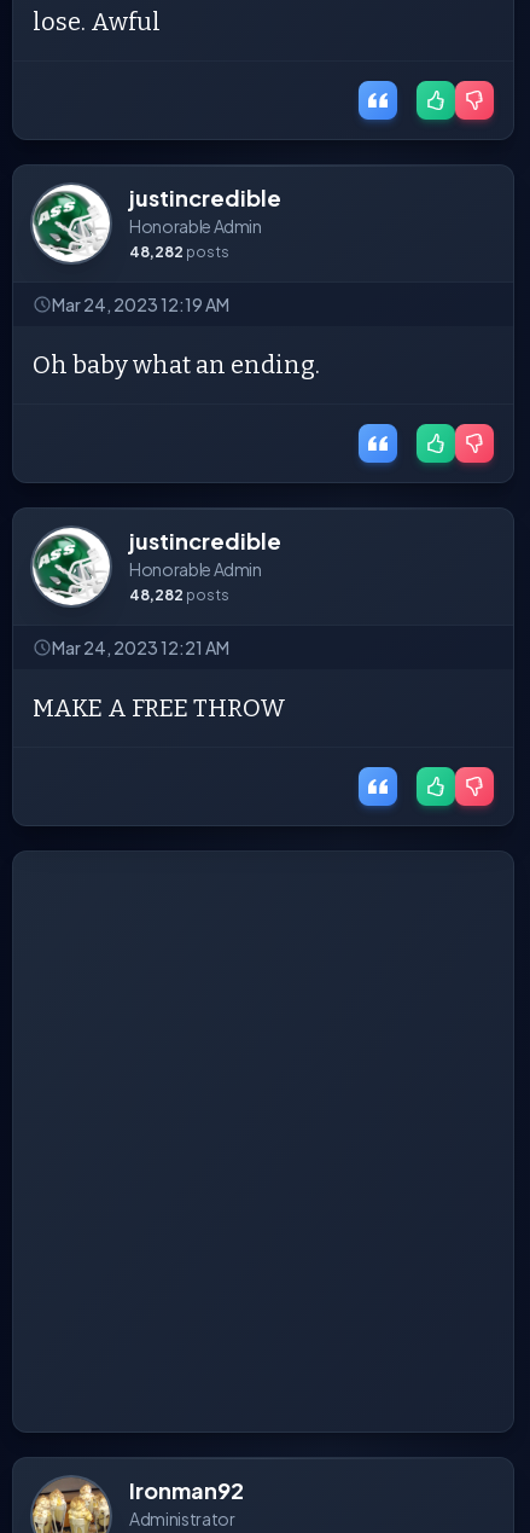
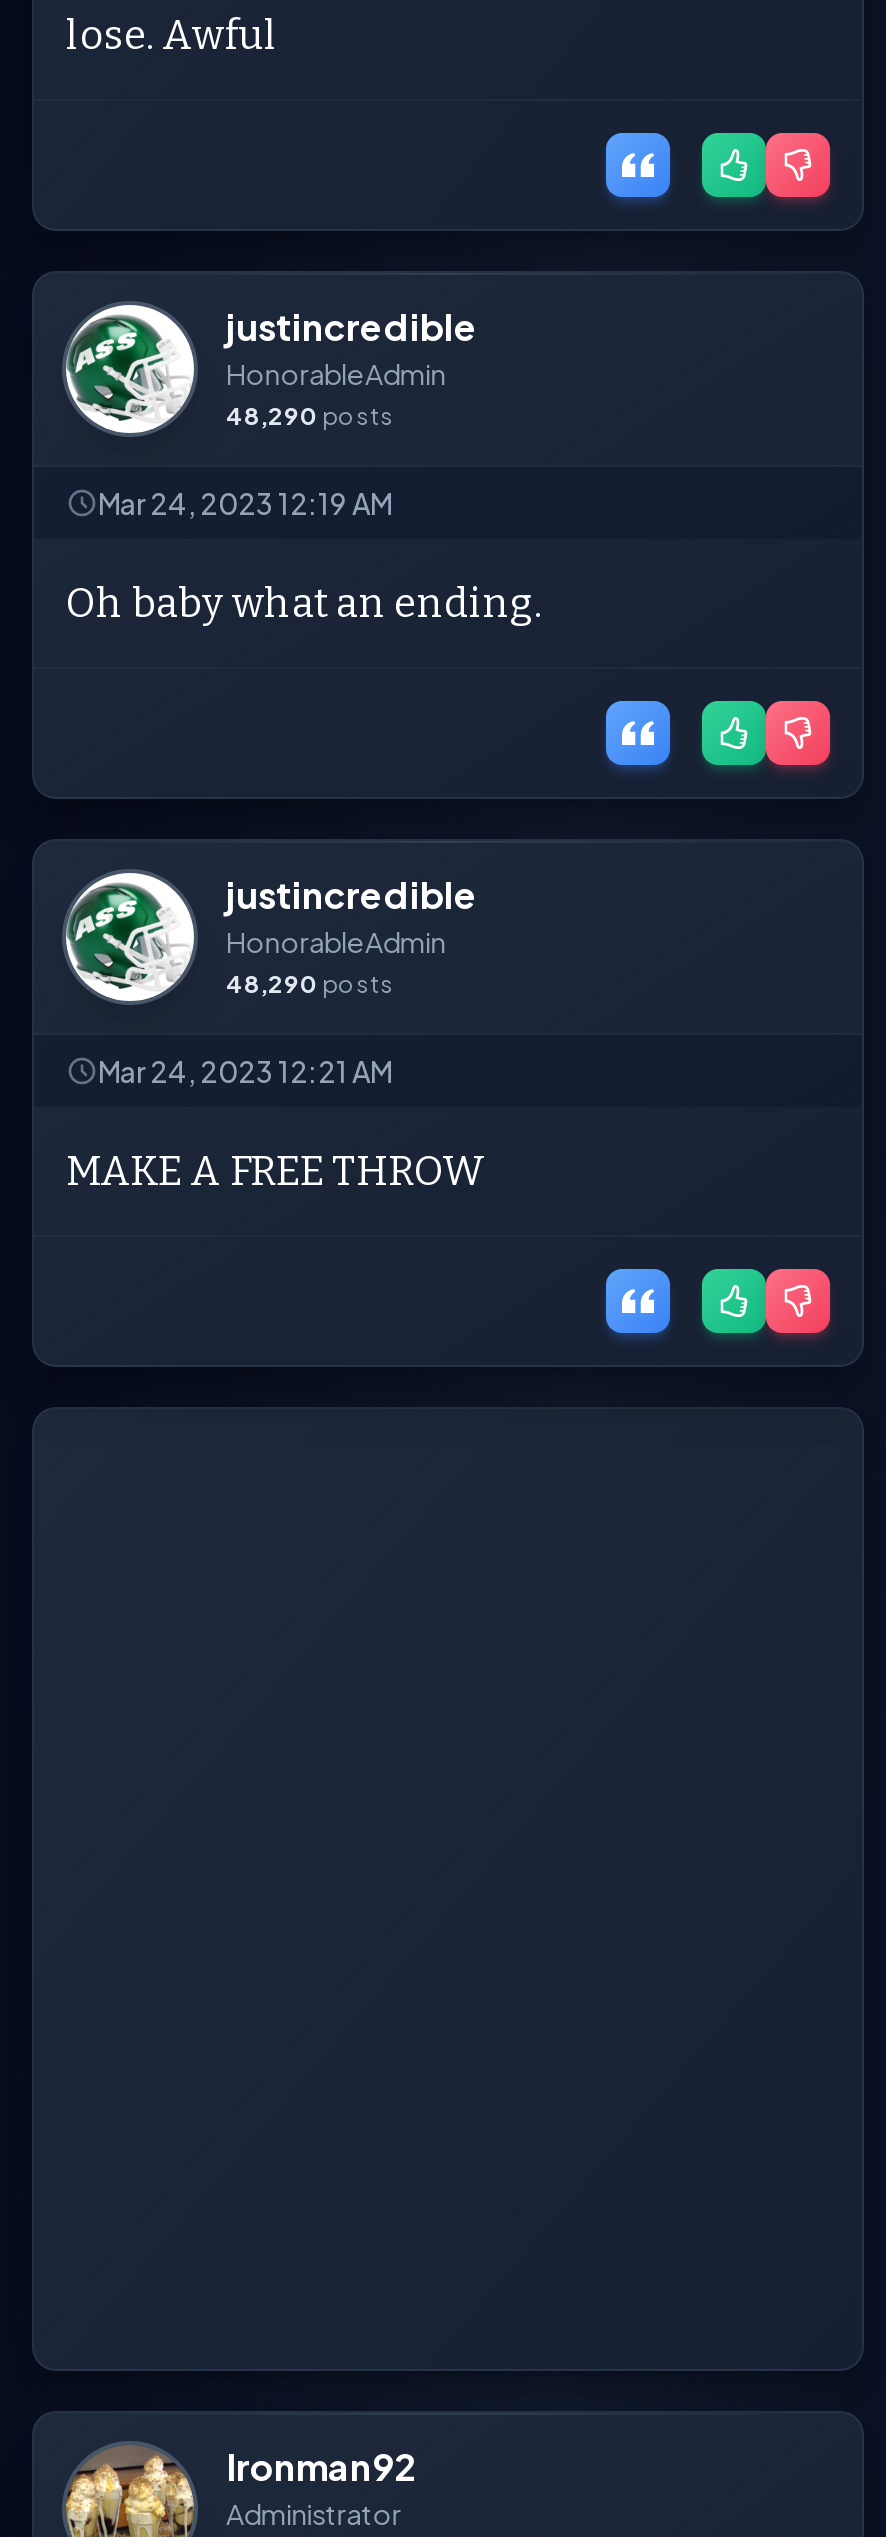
[129,242,229,261] 48,282 posts -> [226,400,394,430] 48,290 posts
[129,586,229,604] 48,282 posts -> [226,968,394,998] 48,290 posts

